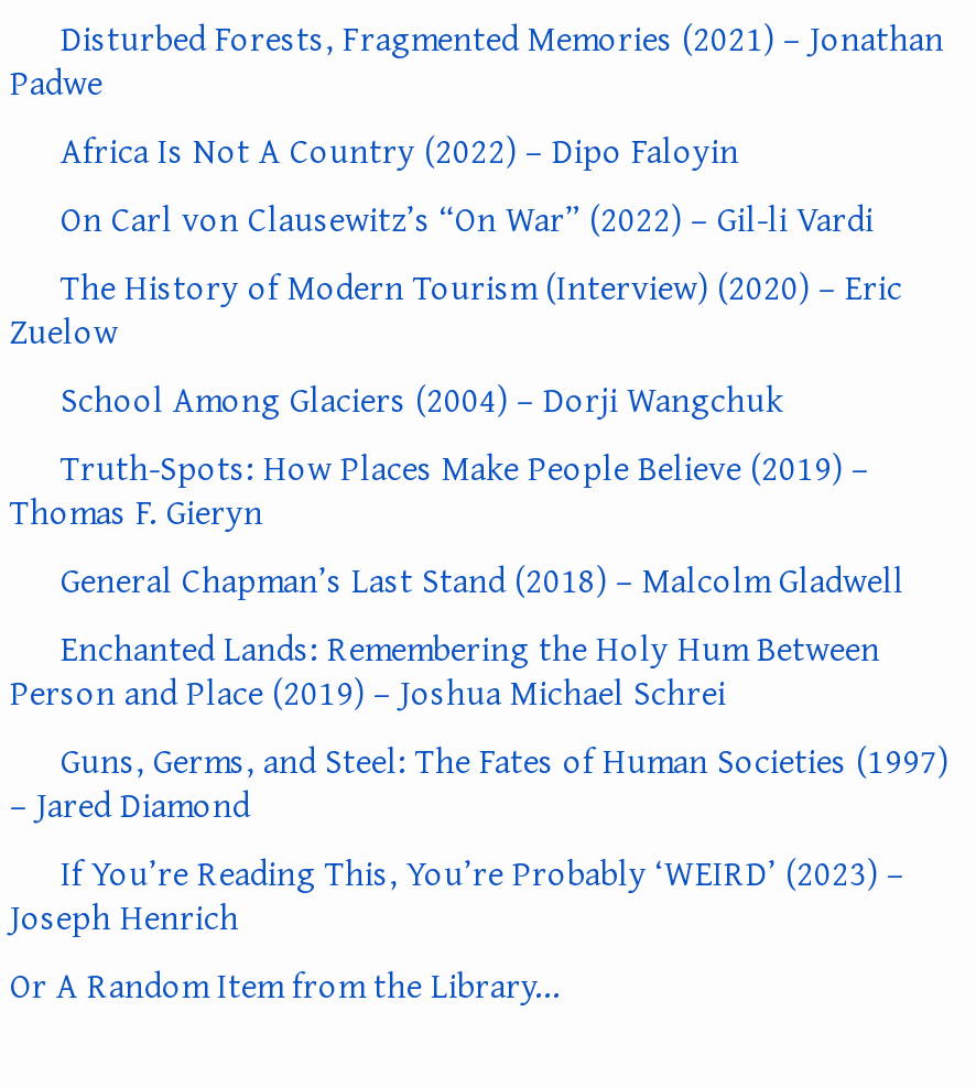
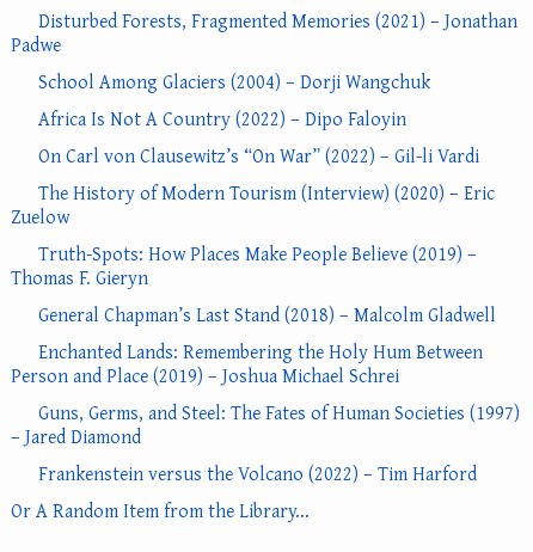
moved [10,123,902,357] -> [11,104,495,231]: Africa Is Not A Country (2022) – Dipo Faloyin | On Carl von Clausewitz’s “On War” (2022) – Gil-li Vardi | The History of Modern Tourism (Interview) (2020) – Eric | Zuelow
moved [61,372,783,425] -> [38,67,430,96]: School Among Glaciers (2004) – Dorji Wangchuk
[10,846,904,943] If You’re Reading This, You’re Probably ‘WEIRD’ (2023) – | Joseph Henrich -> [38,459,477,487] Frankenstein versus the Volcano (2022) – Tim Harford

